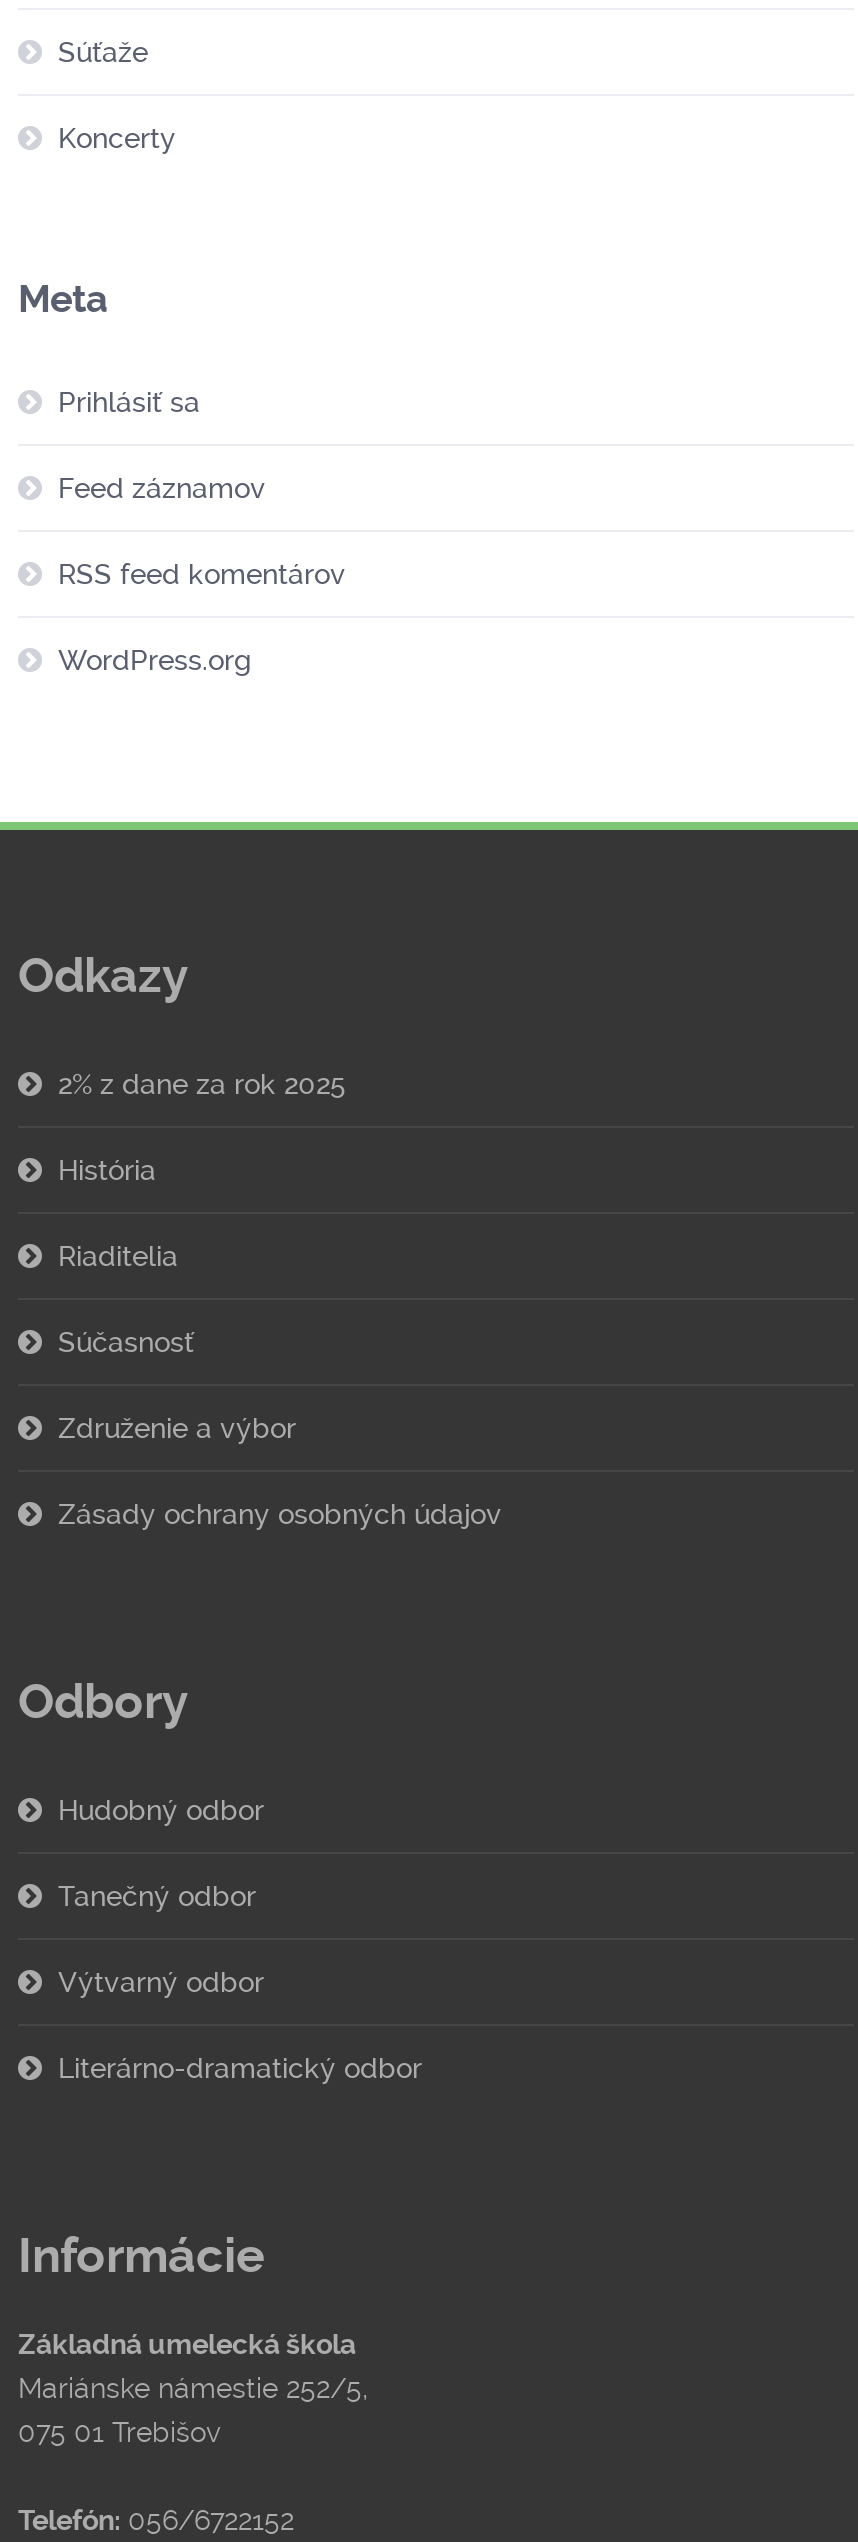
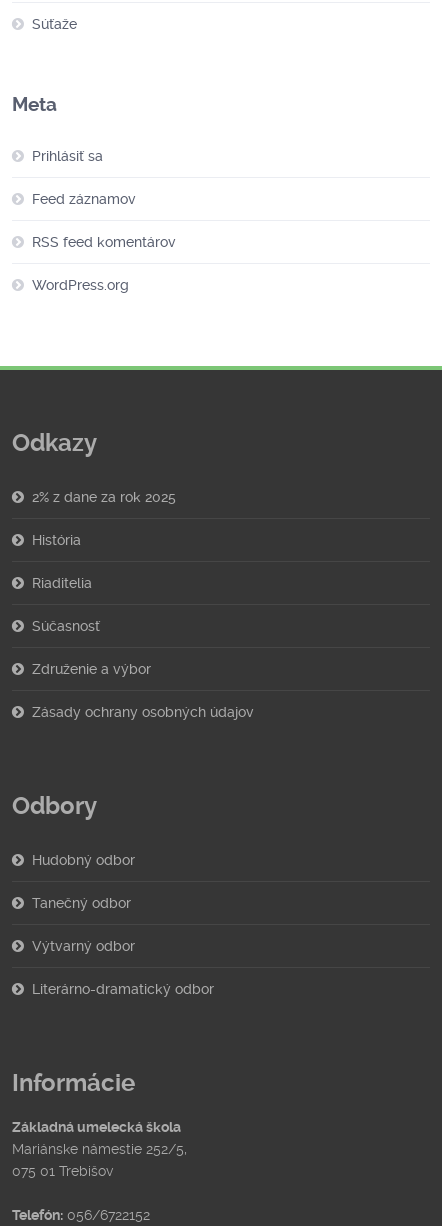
[58,121,176,153] Koncerty -> none

